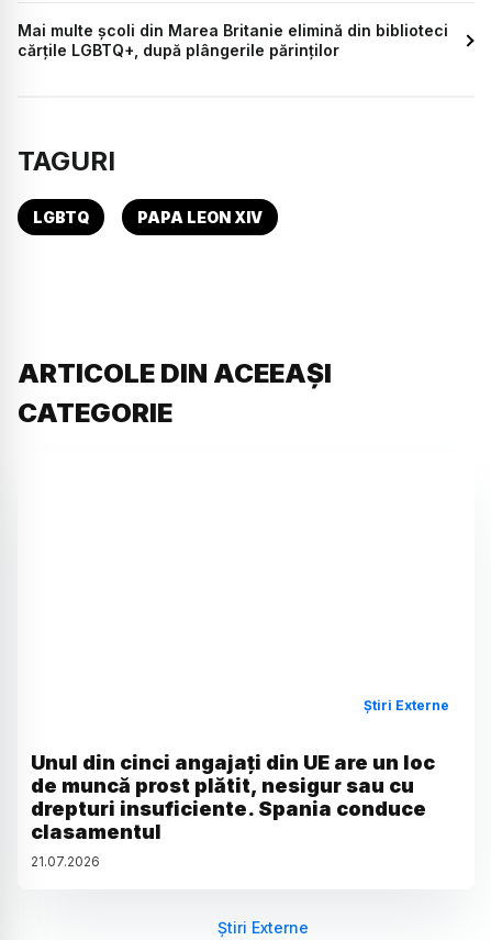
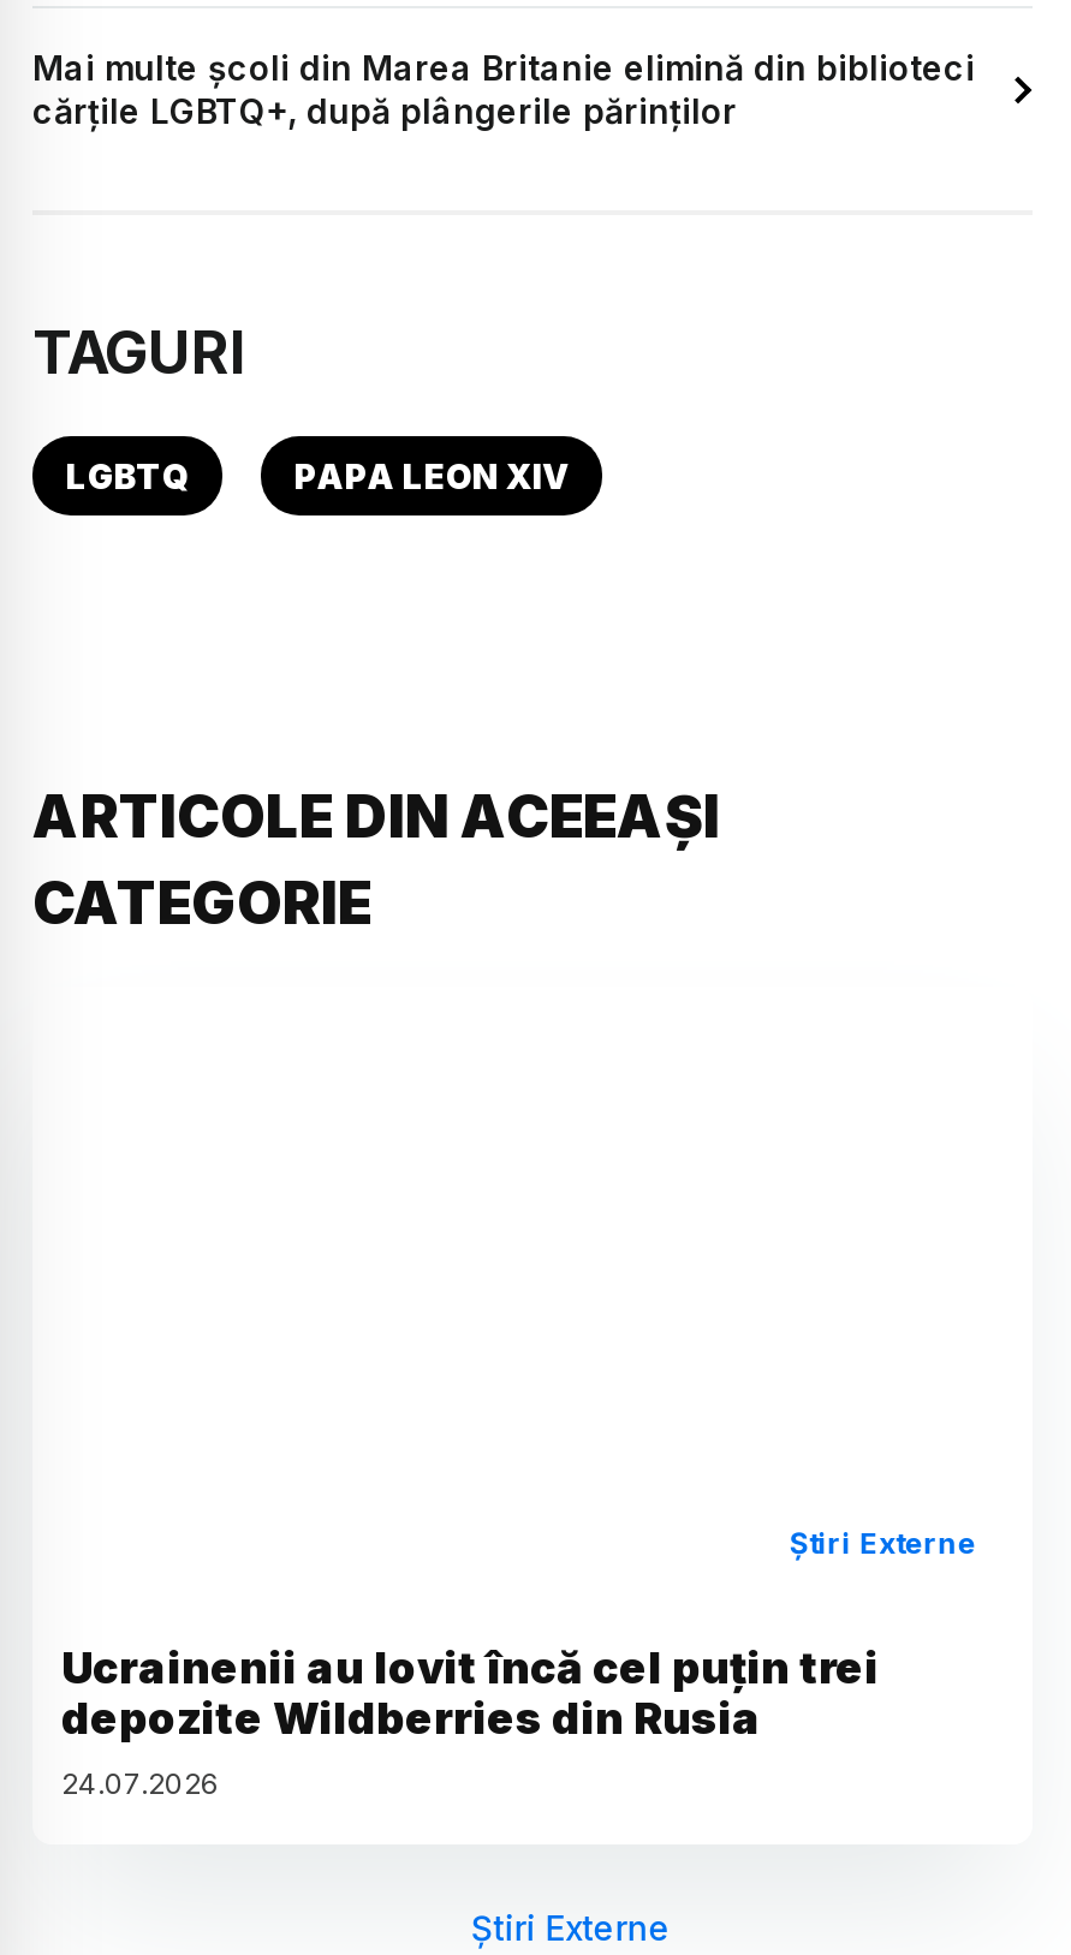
[31,751,435,869] Unul din cinci angajați din UE are un loc | de muncă prost plătit, nesigur sau cu | drepturi insuficiente. Spania conduce | clasamentul | 21.07.2026 -> [61,1642,879,1801] Ucrainenii au lovit încă cel puțin trei | depozite Wildberries din Rusia | 24.07.2026

